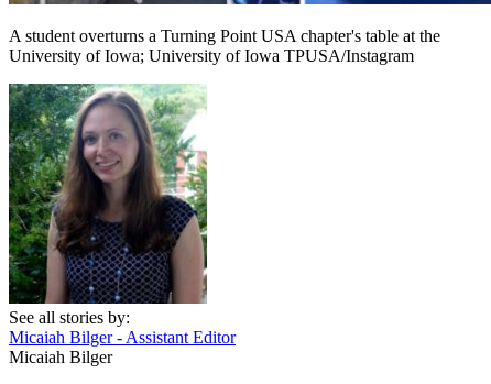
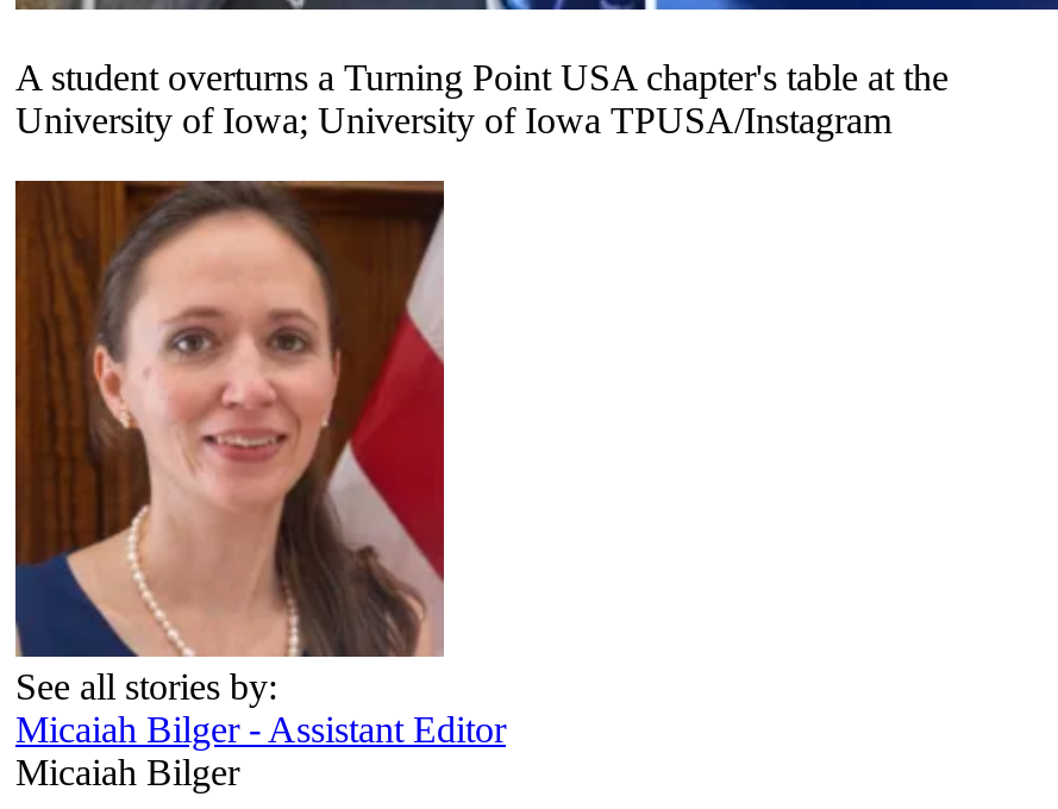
[8,83,208,305] [image] -> [13,178,446,659] [image]

